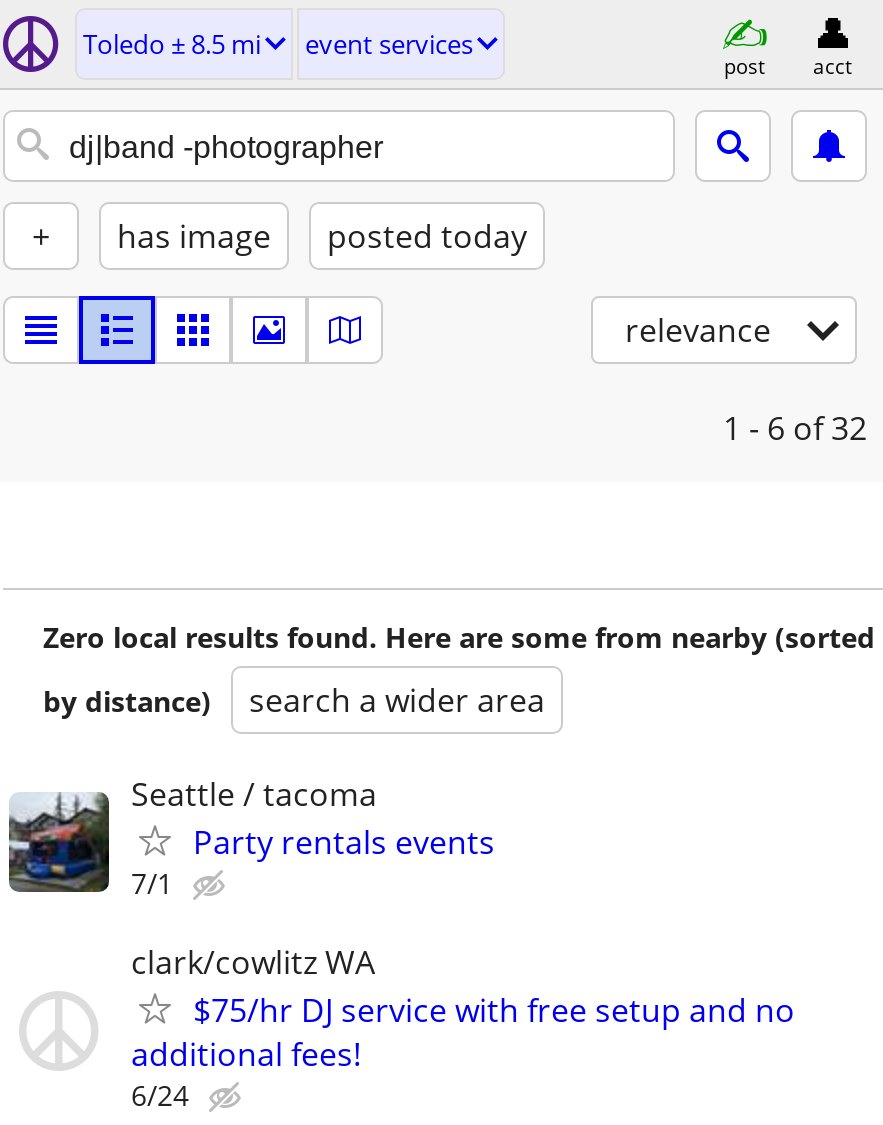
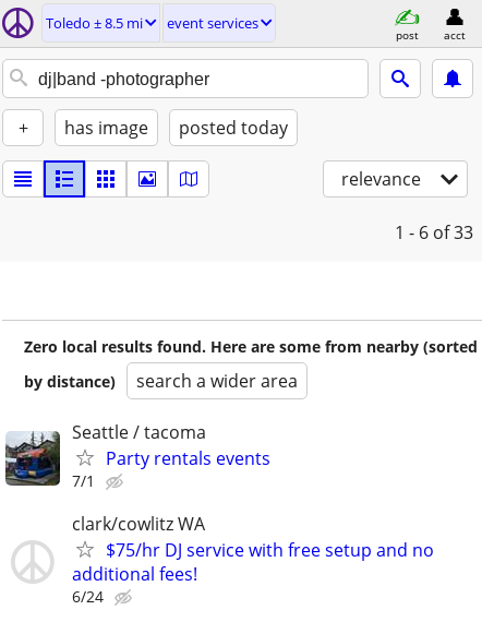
[723,406,867,450] 1 - 6 of 32 -> [395,220,473,244] 1 - 6 of 33

